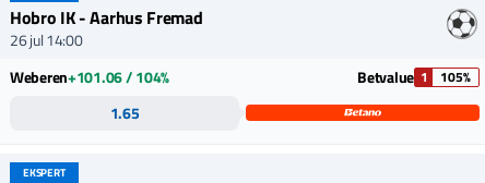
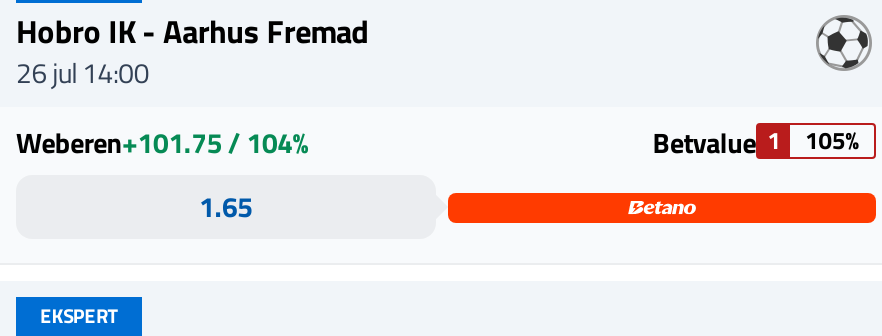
[10,66,169,89] Weberen+101.06 / 104% -> [16,121,308,163] Weberen+101.75 / 104%

